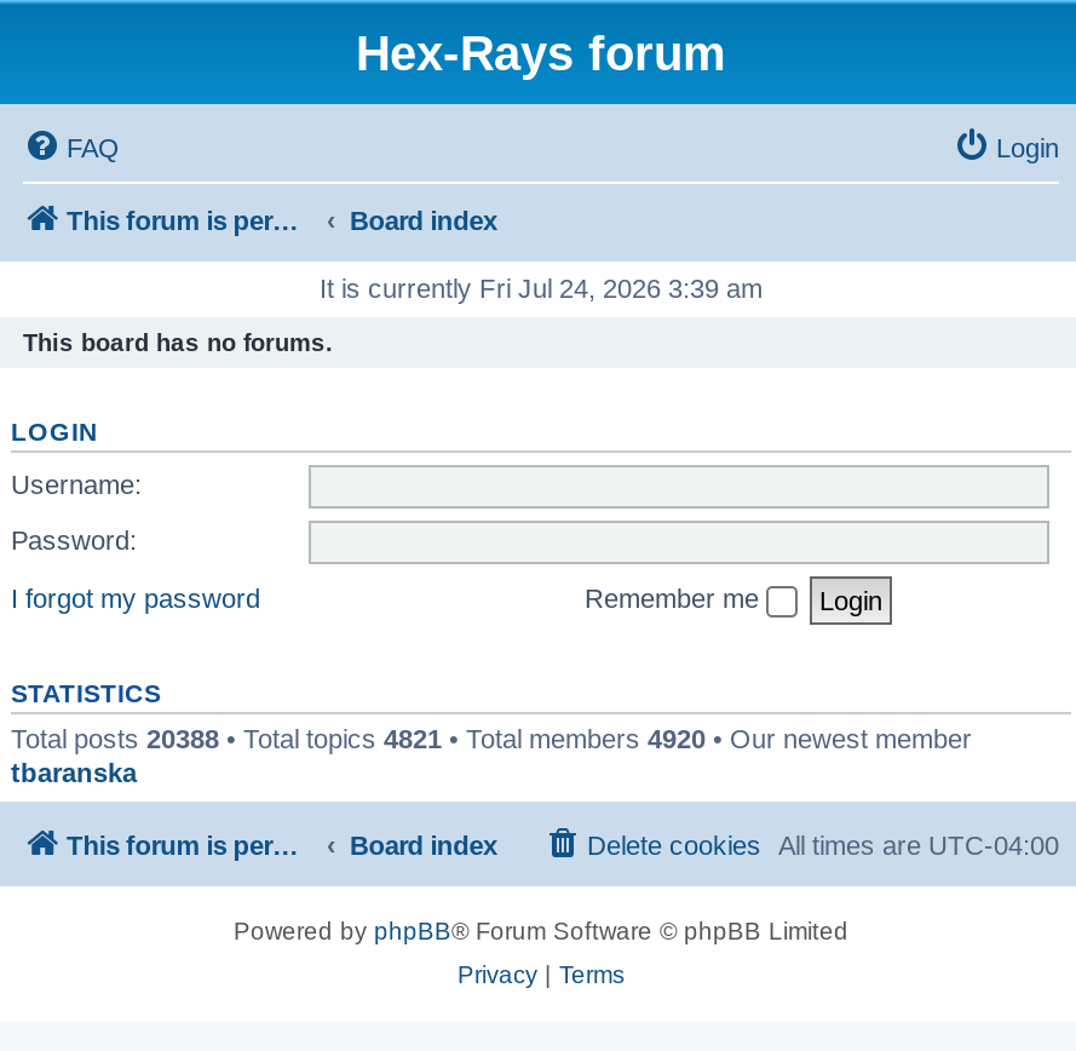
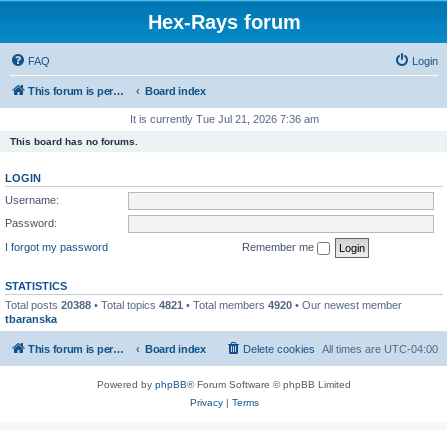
[320,274,763,303] It is currently Fri Jul 24, 2026 3:39 am -> [129,113,318,125] It is currently Tue Jul 21, 2026 7:36 am

